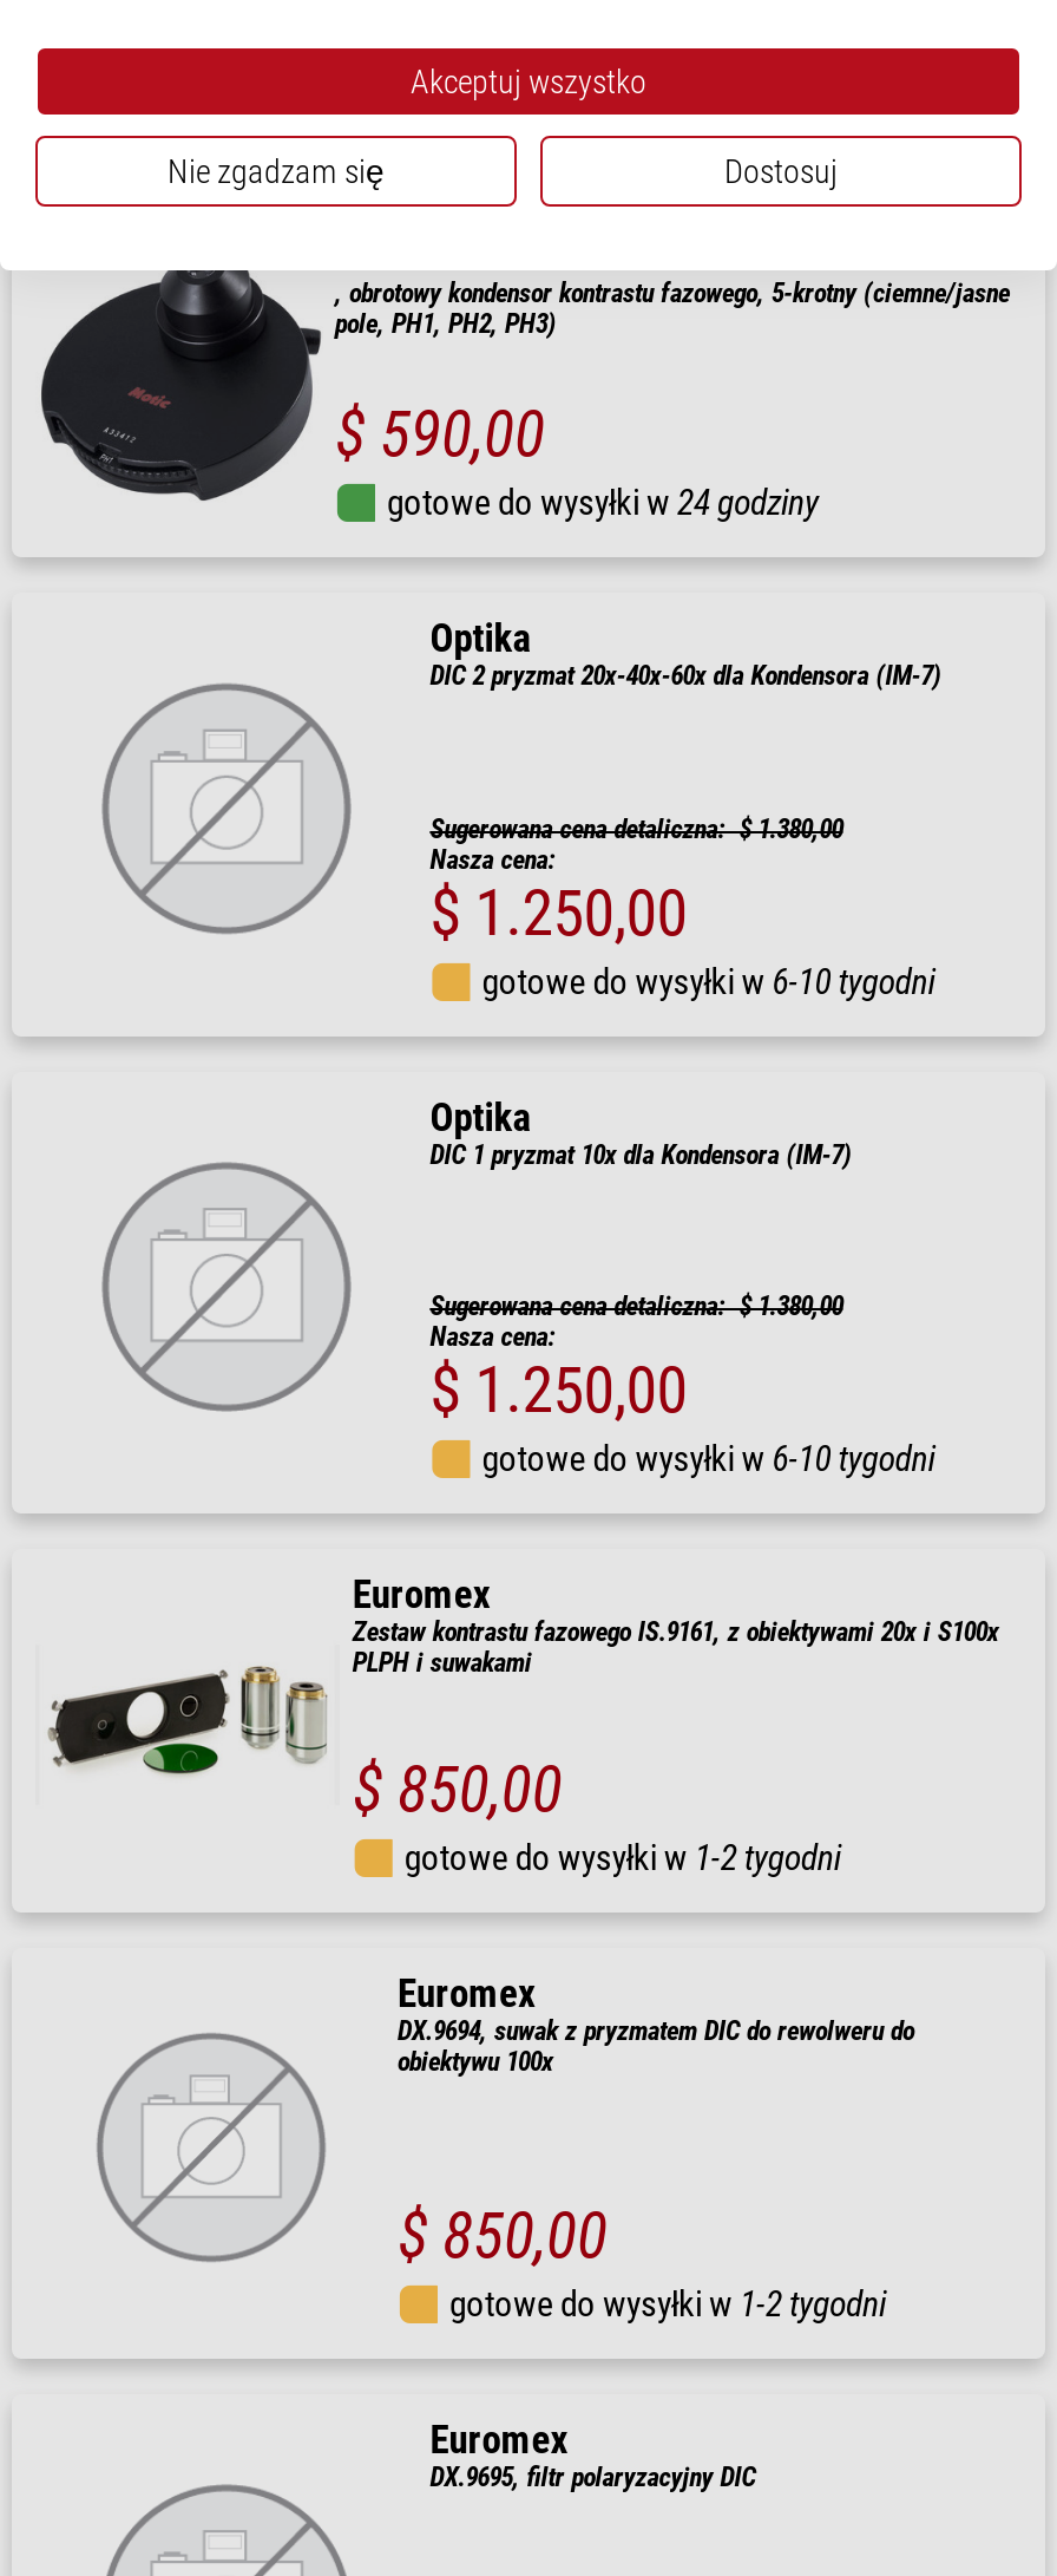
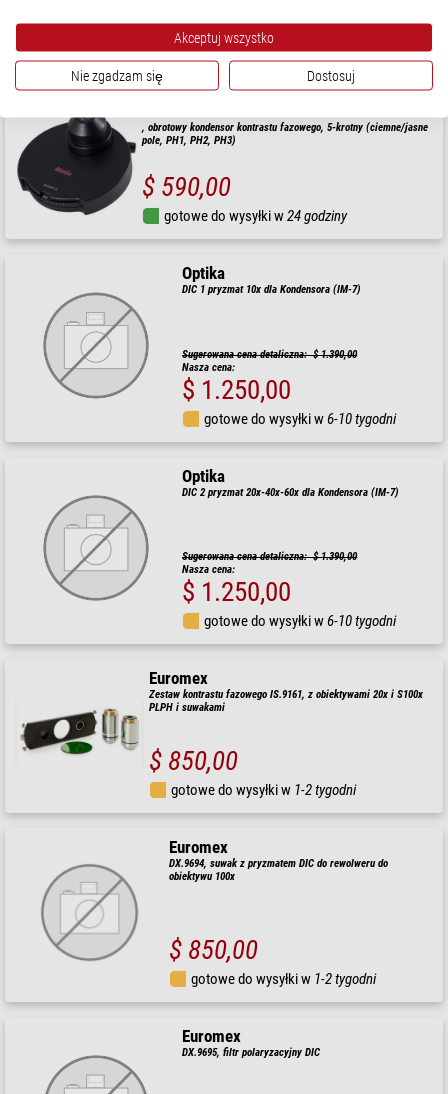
moved [430,662,942,693] -> [182,486,399,499]: DIC 2 pryzmat 20x-40x-60x dla Kondensora (IM-7)
[430,814,843,844] Sugerowana cena detaliczna: $ 1.380,00 -> [182,348,357,361] Sugerowana cena detaliczna: $ 1.390,00
moved [430,1139,852,1170] -> [182,283,361,296]: DIC 1 pryzmat 10x dla Kondensora (IM-7)
[430,1291,843,1322] Sugerowana cena detaliczna: $ 1.380,00 -> [182,550,357,563] Sugerowana cena detaliczna: $ 1.390,00

